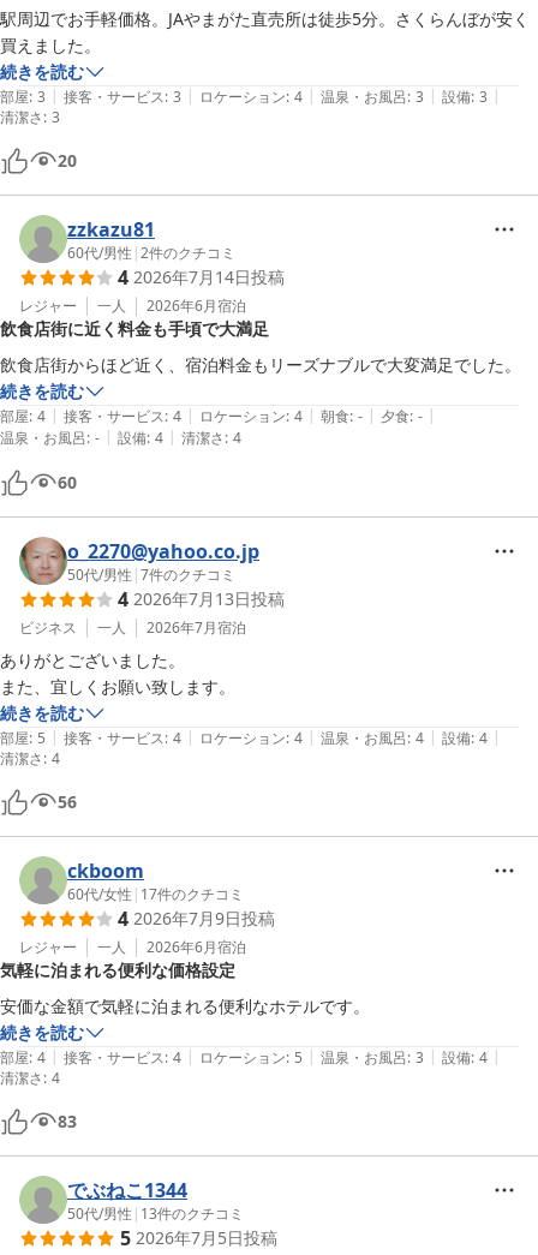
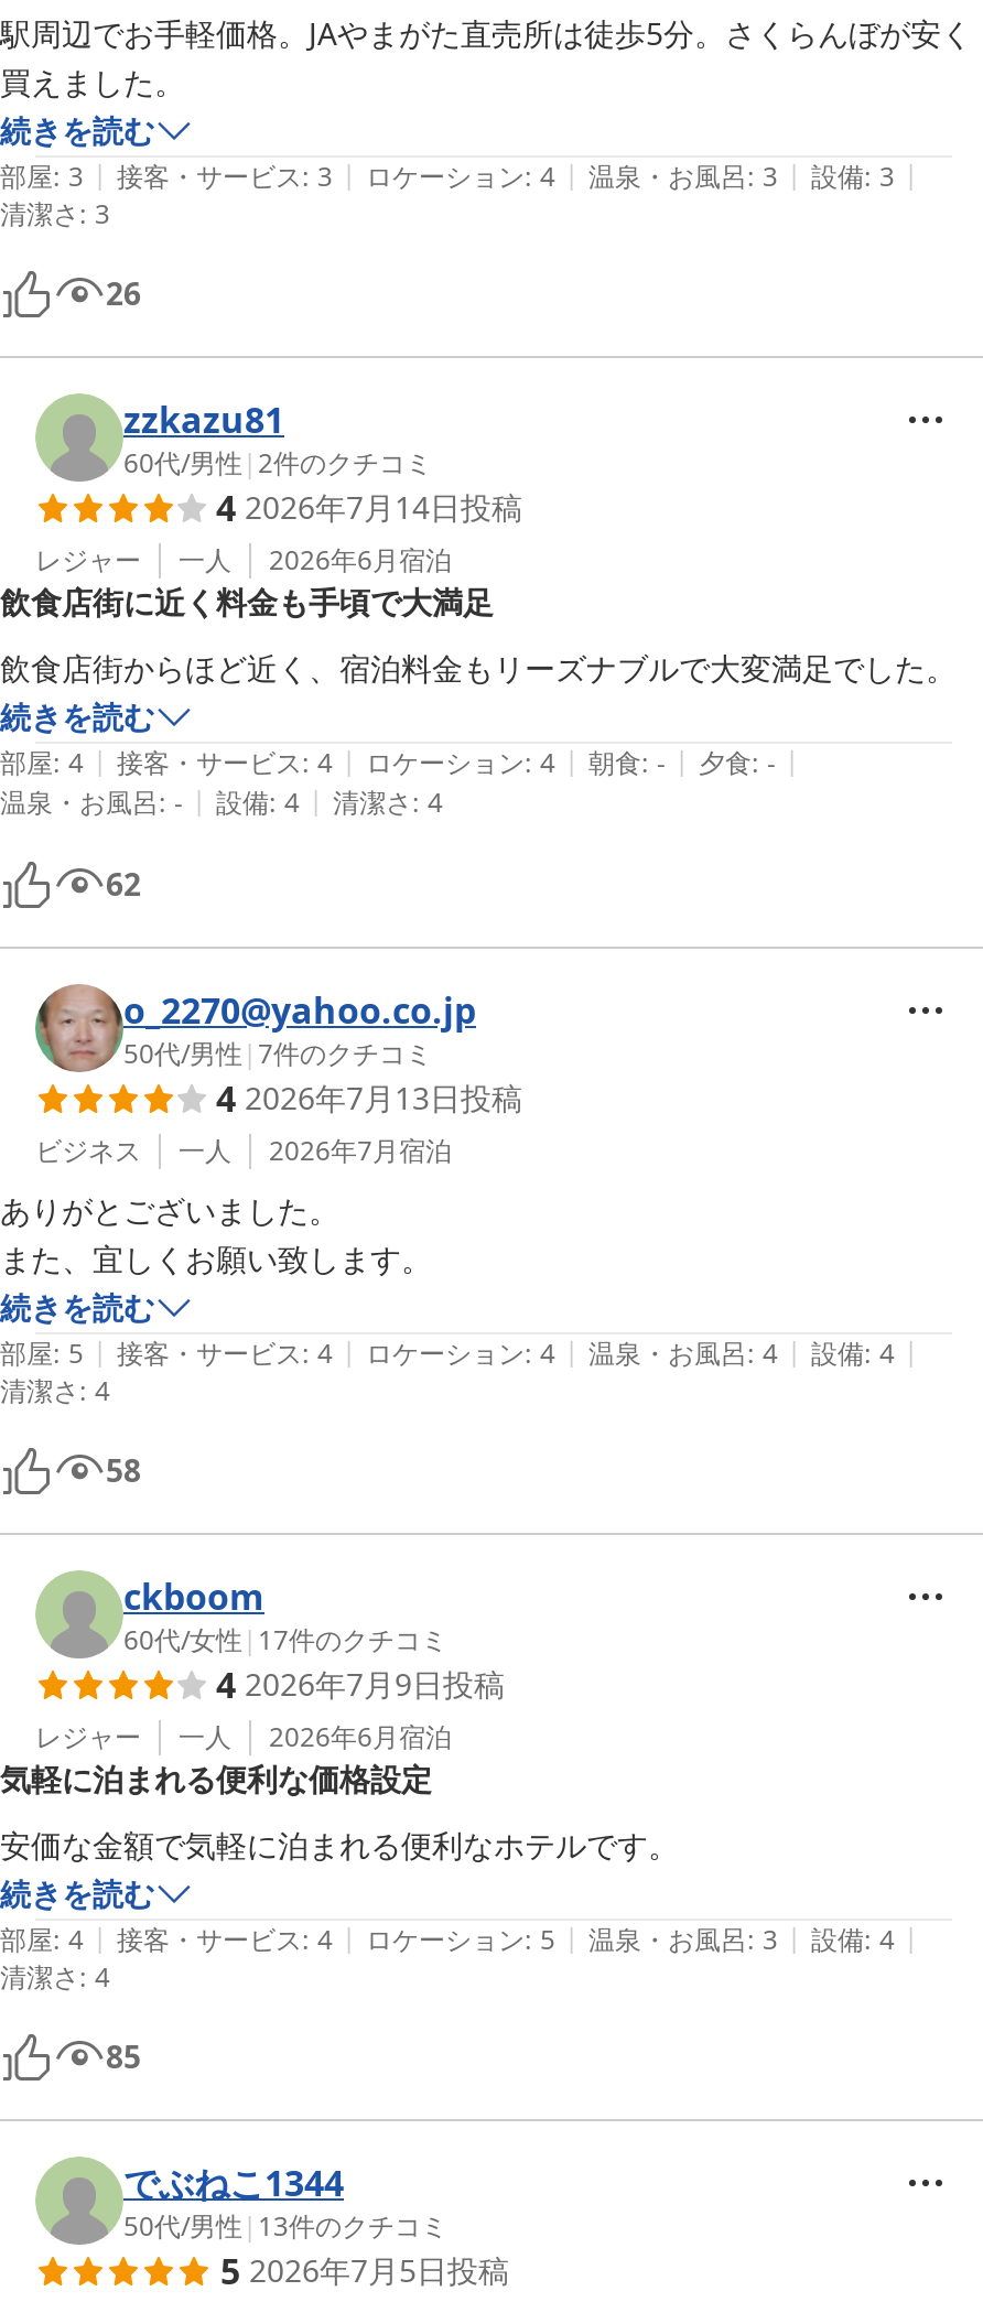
[58,149,77,172] 20 -> [106,272,141,314] 26
[58,471,77,494] 60 -> [106,863,141,905] 62
[58,790,77,813] 56 -> [106,1449,141,1491] 58
[58,1110,77,1133] 83 -> [106,2035,141,2077] 85

